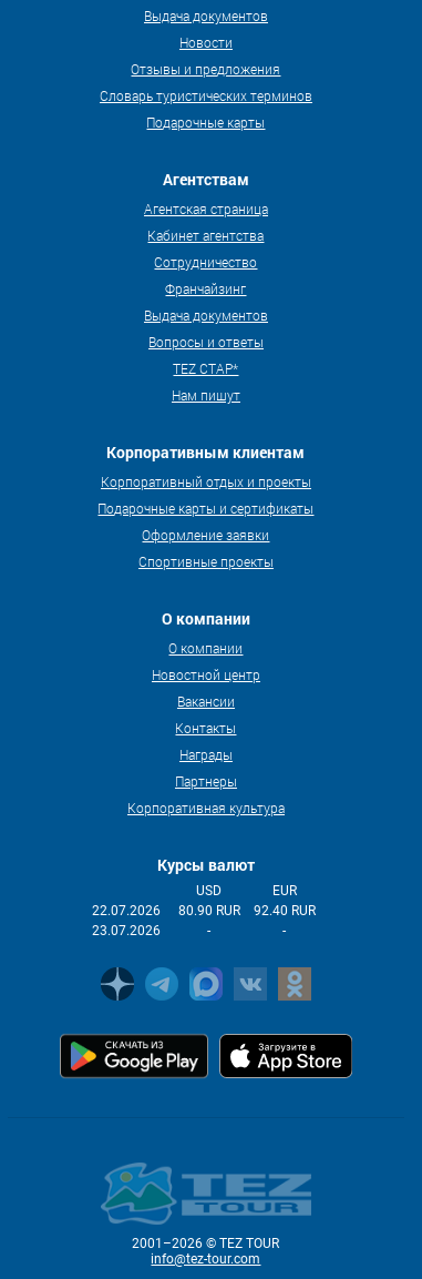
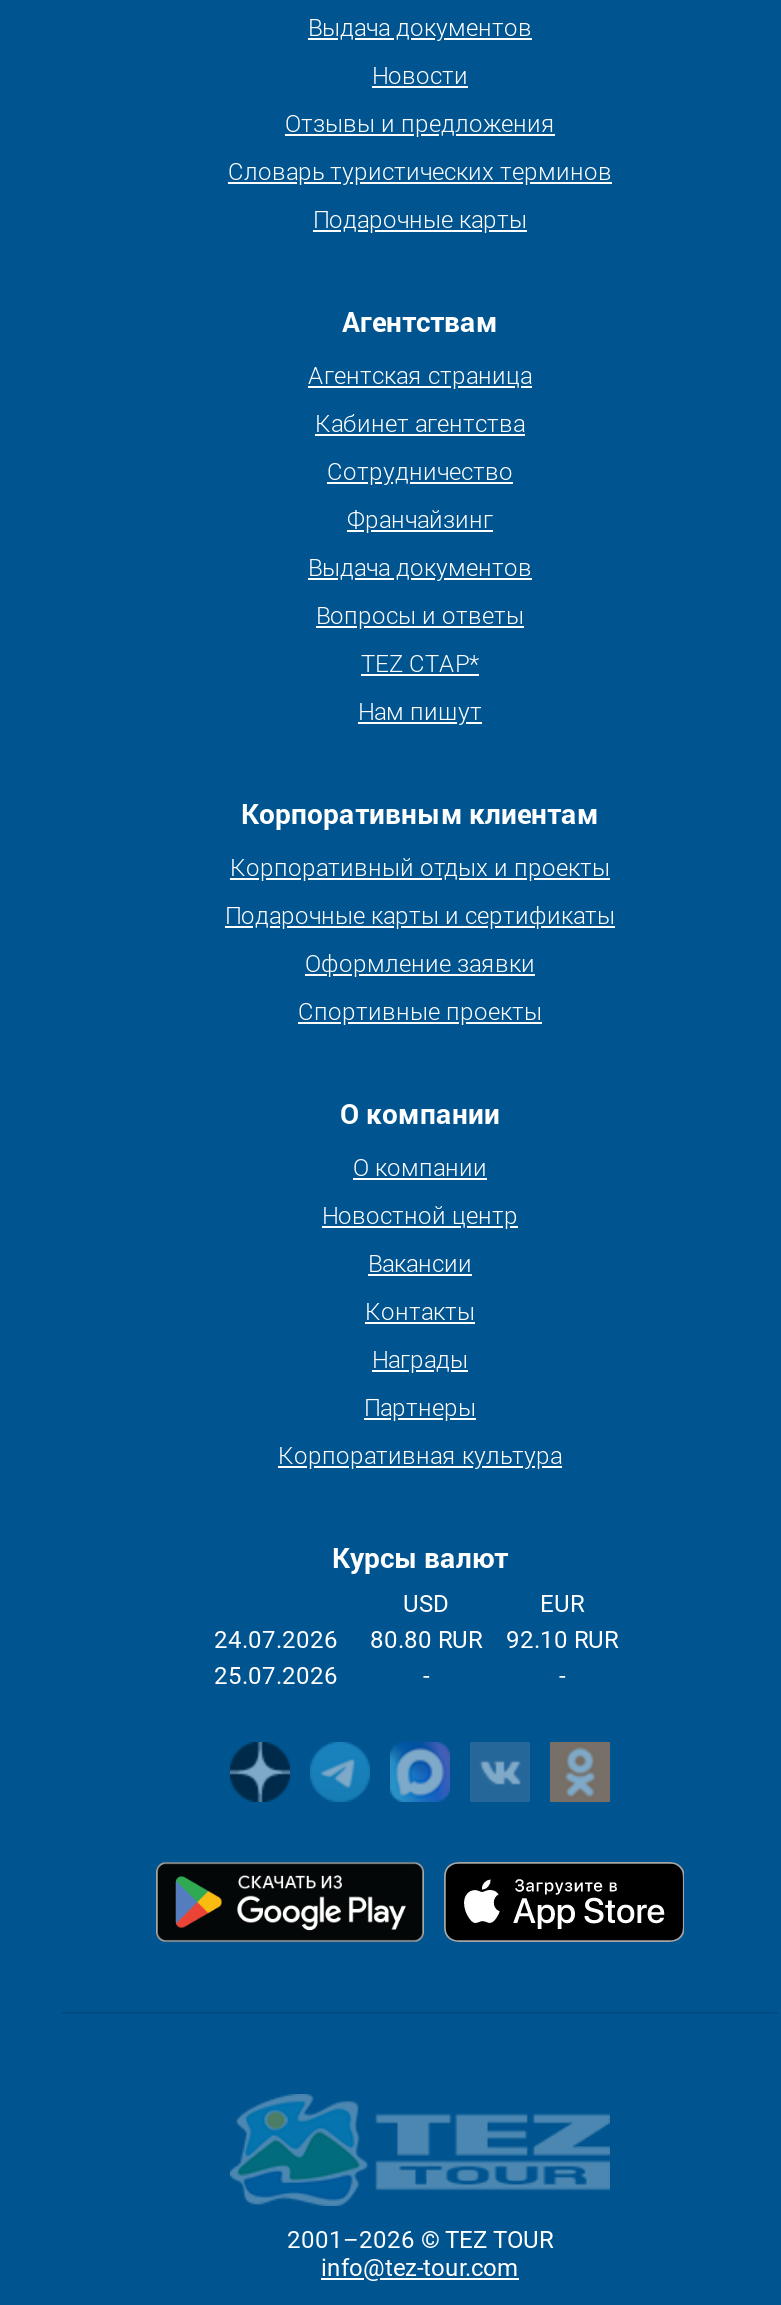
[92,903,161,918] 22.07.2026 -> [214,1626,338,1654] 24.07.2026
[178,903,240,918] 80.90 RUR -> [370,1626,482,1654] 80.80 RUR
[254,903,316,918] 92.40 RUR -> [506,1626,618,1654] 92.10 RUR
[92,923,161,938] 23.07.2026 -> [214,1662,338,1690] 25.07.2026

